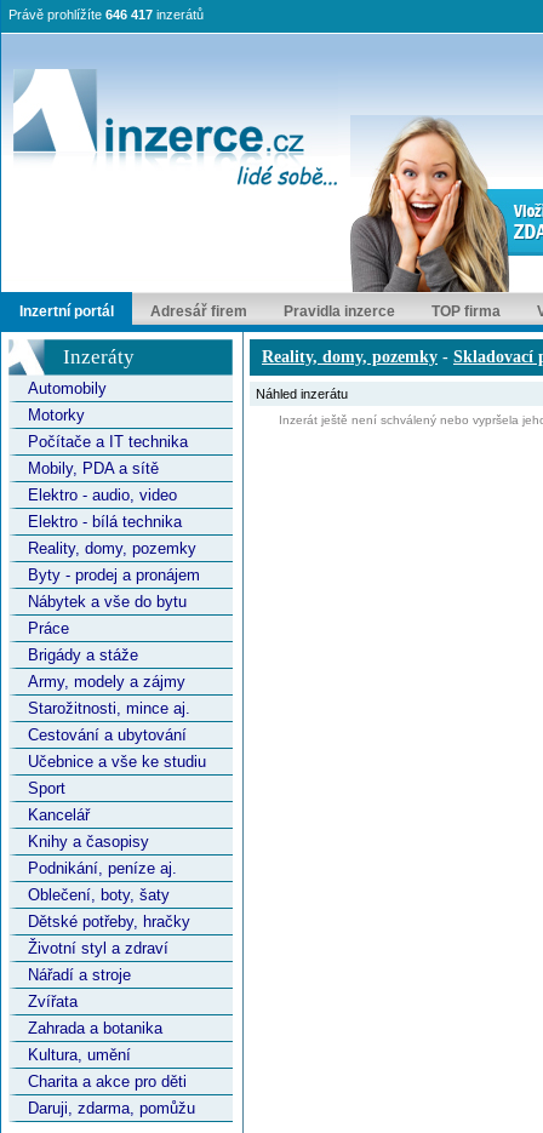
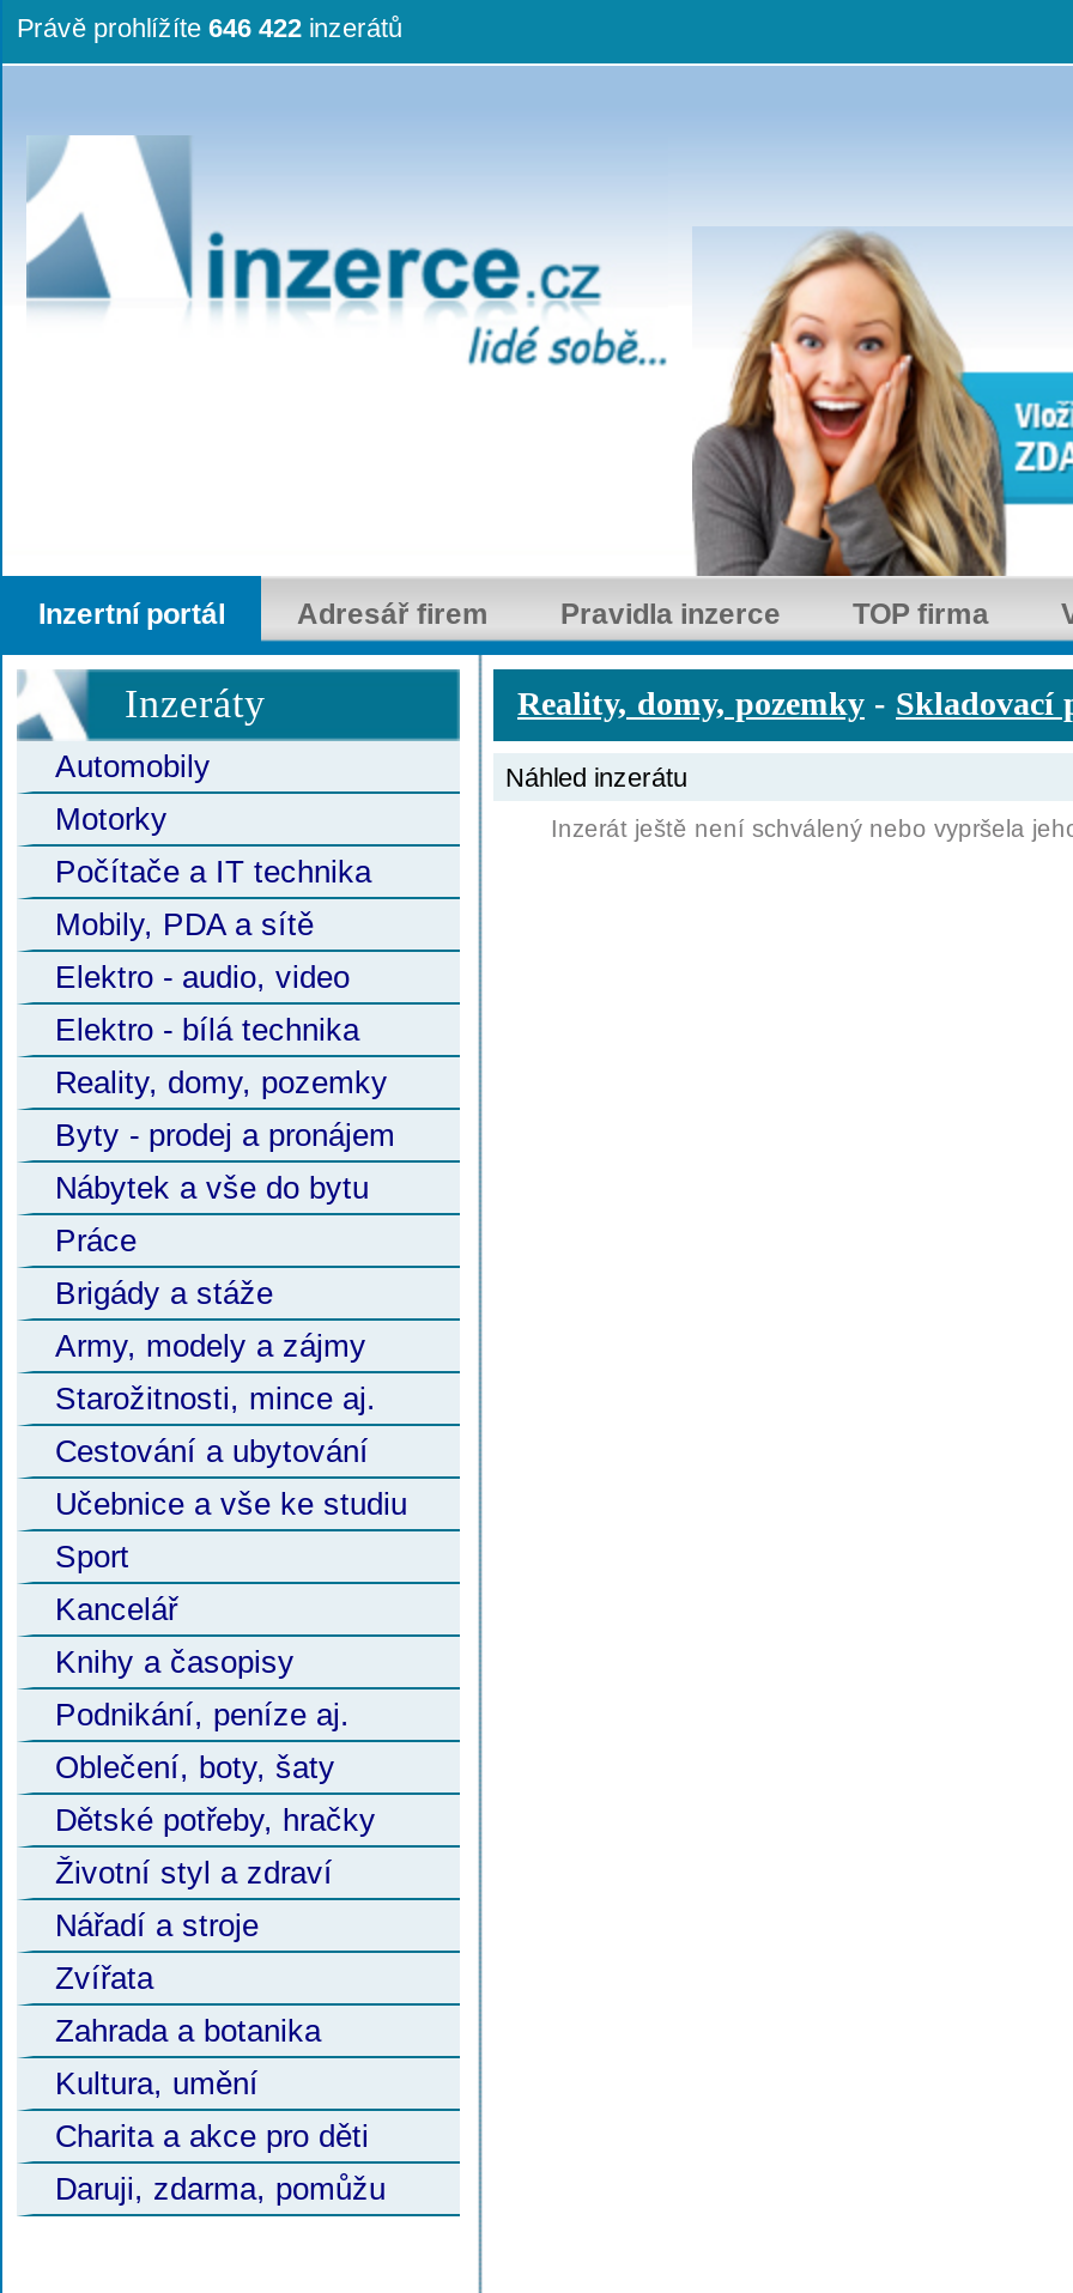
[8,7,204,22] Právě prohlížíte 646 417 inzerátů -> [17,13,402,42] Právě prohlížíte 646 422 inzerátů

